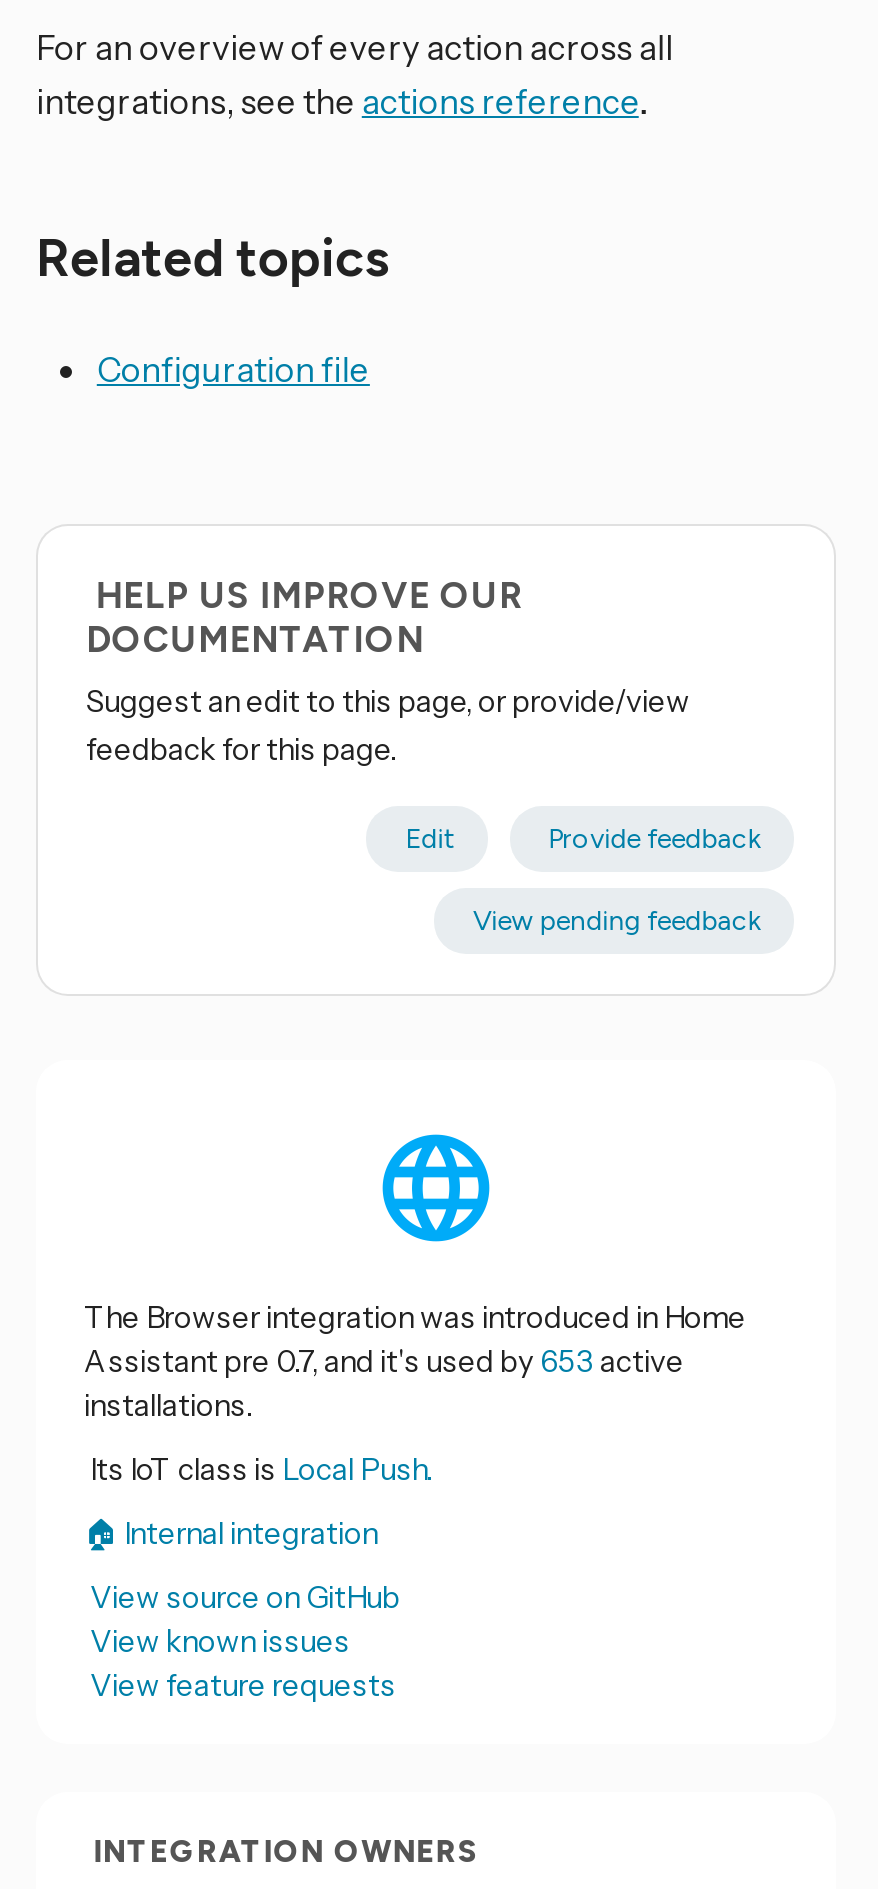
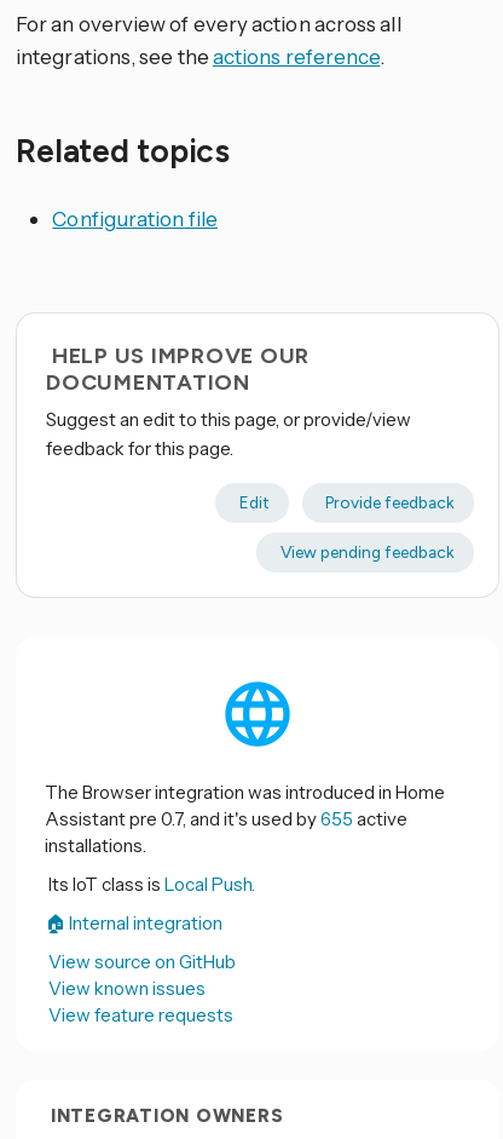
[84,1341,684,1379] Assistant pre 0.7, and it's used by 653 active -> [45,807,407,830] Assistant pre 0.7, and it's used by 655 active

